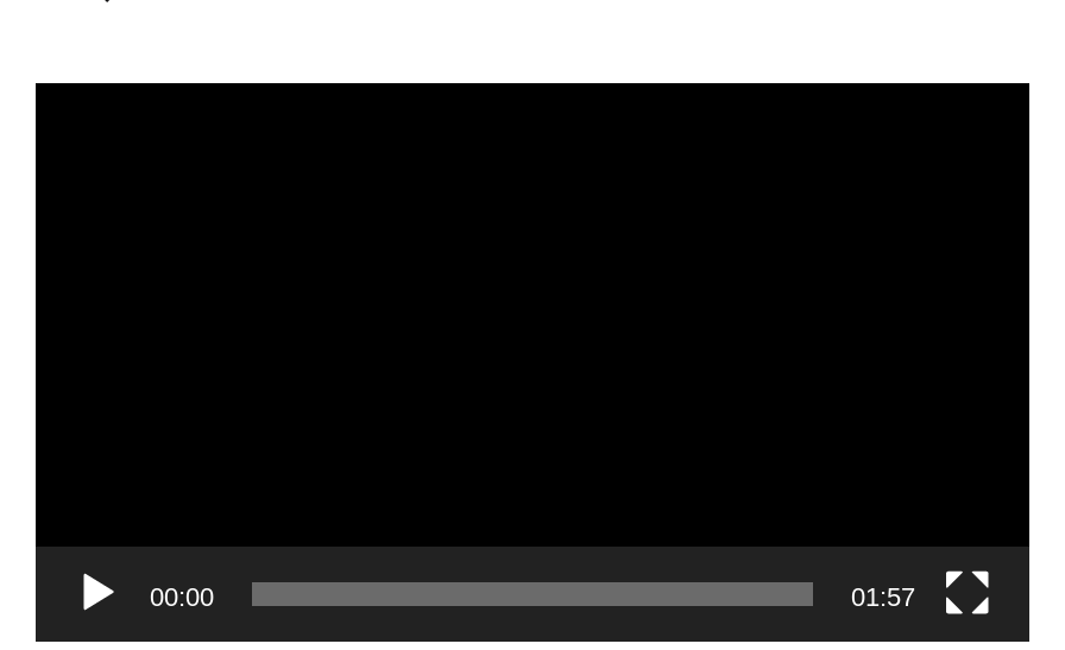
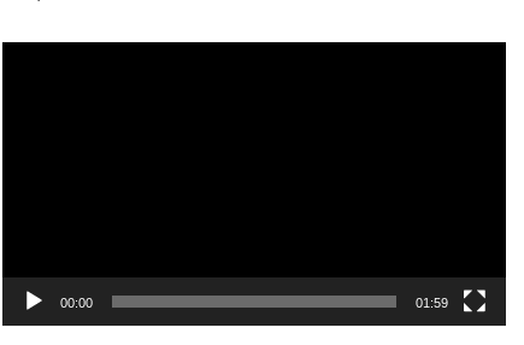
[851,582,915,611] 01:57 -> [416,296,448,310] 01:59

